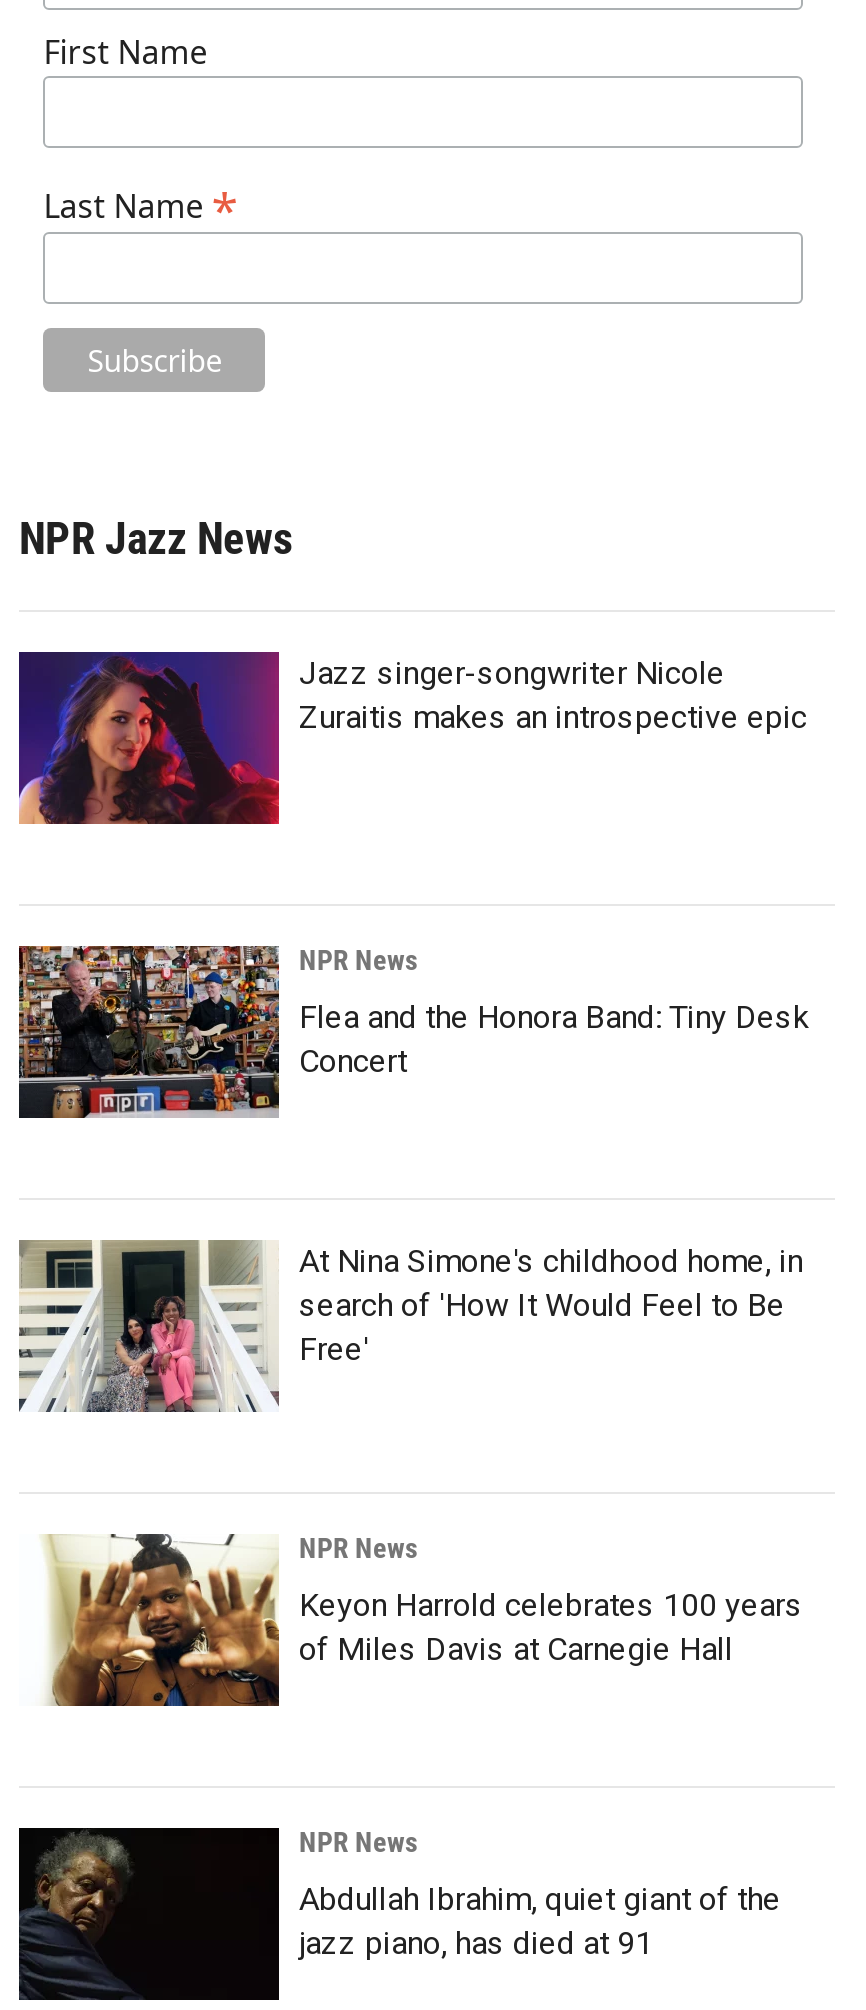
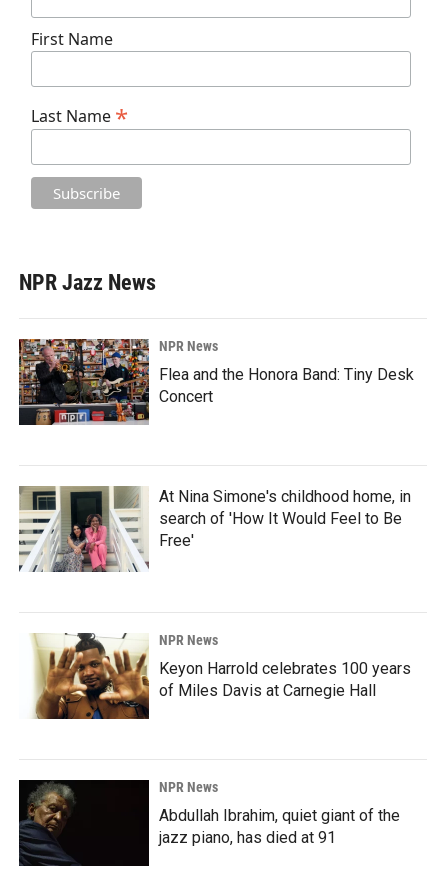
[17,650,807,826] [image] | Jazz singer-songwriter Nicole | Zuraitis makes an introspective epic -> none

